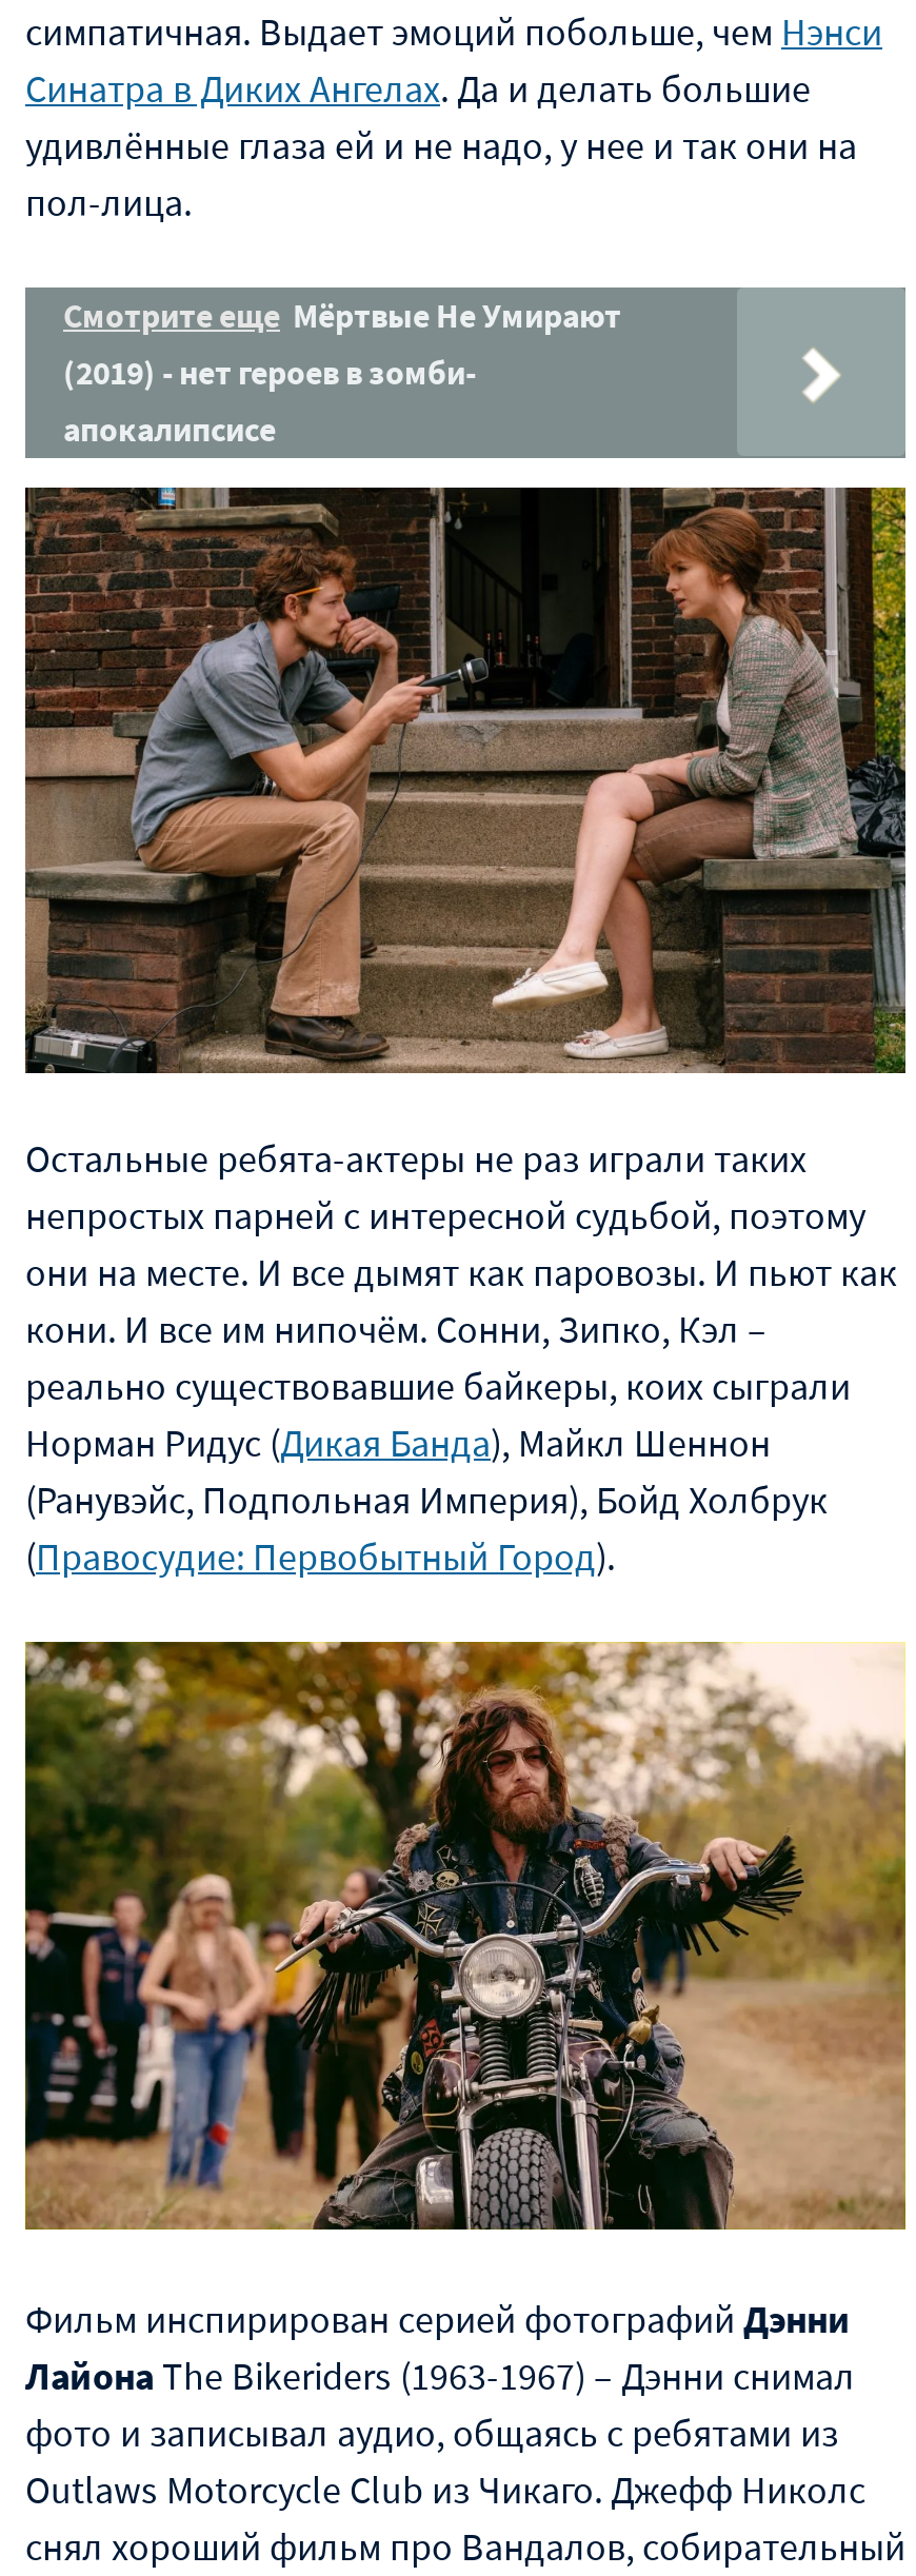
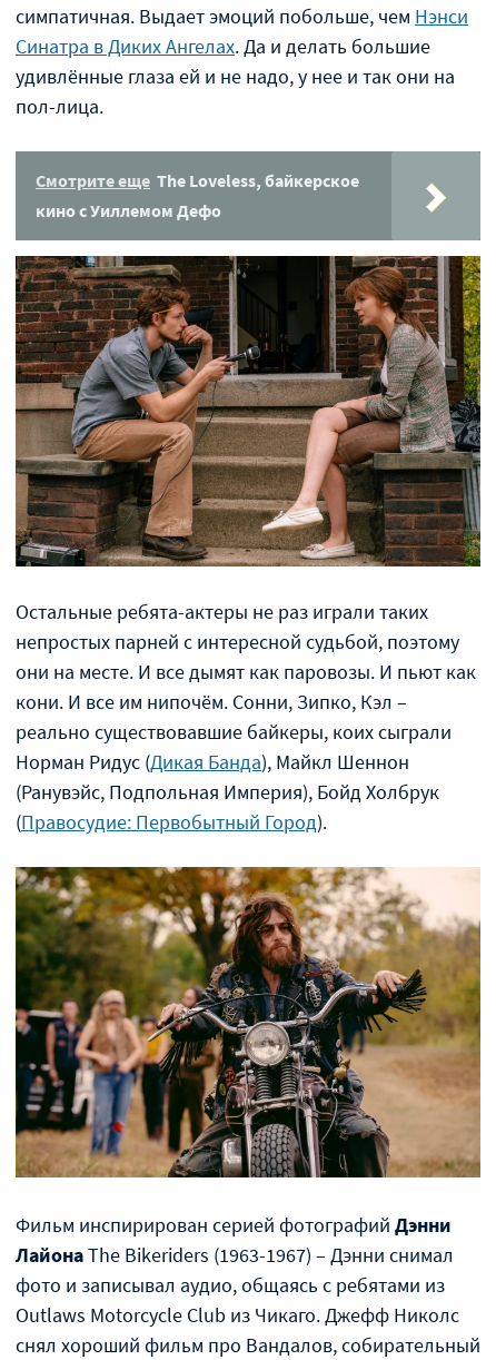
[63,293,621,449] Смотрите еще Мёртвые Не Умирают | (2019) - нет героев в зомби- | апокалипсисе -> [36,169,359,222] Смотрите еще The Loveless, байкерское | кино с Уиллемом Дефо

